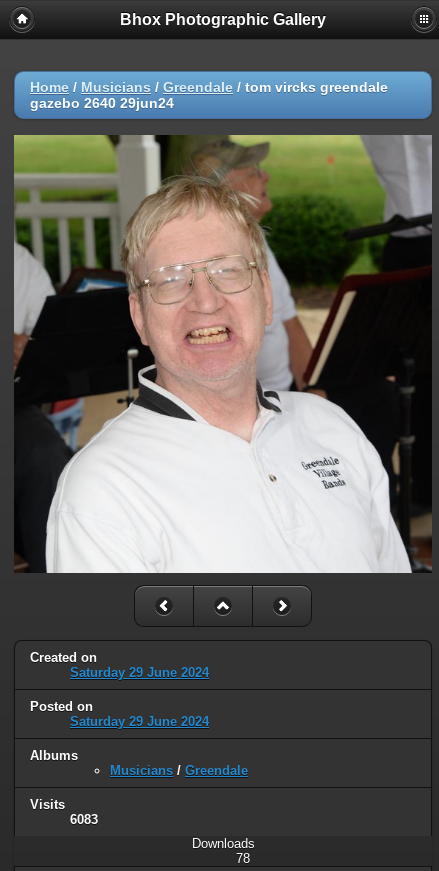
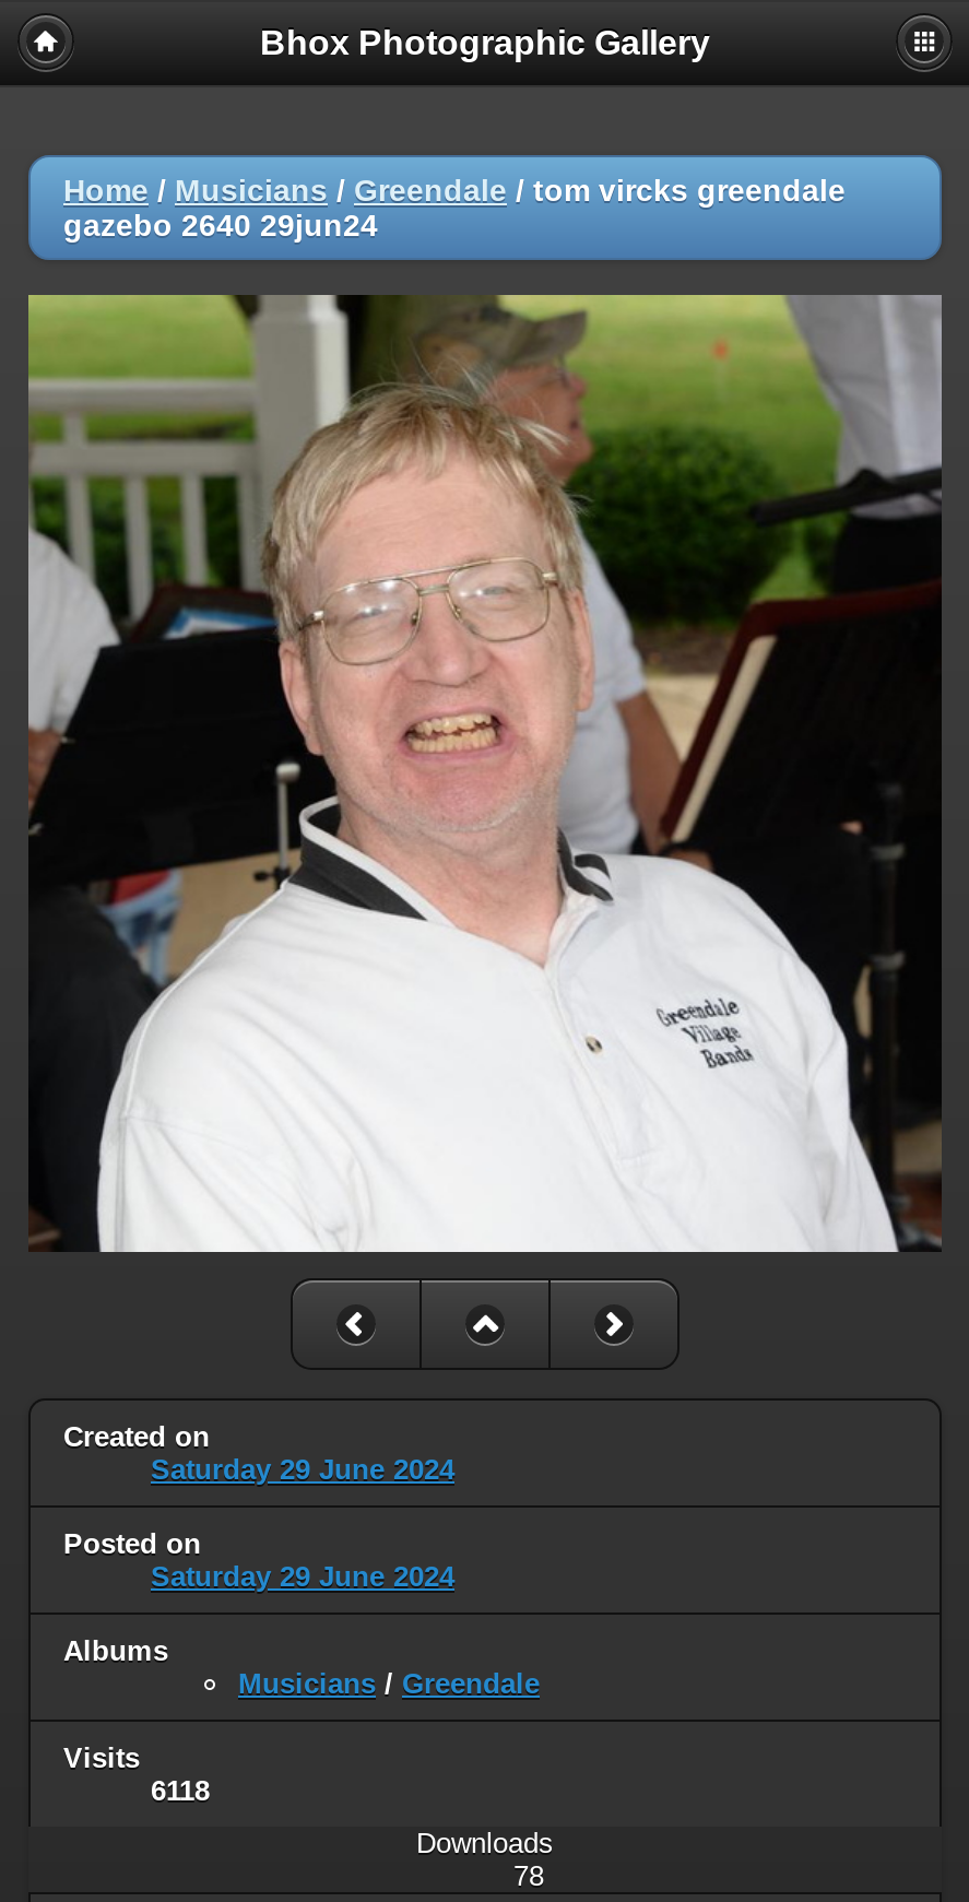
[70,811,98,826] 6083 -> [151,1773,210,1806] 6118

